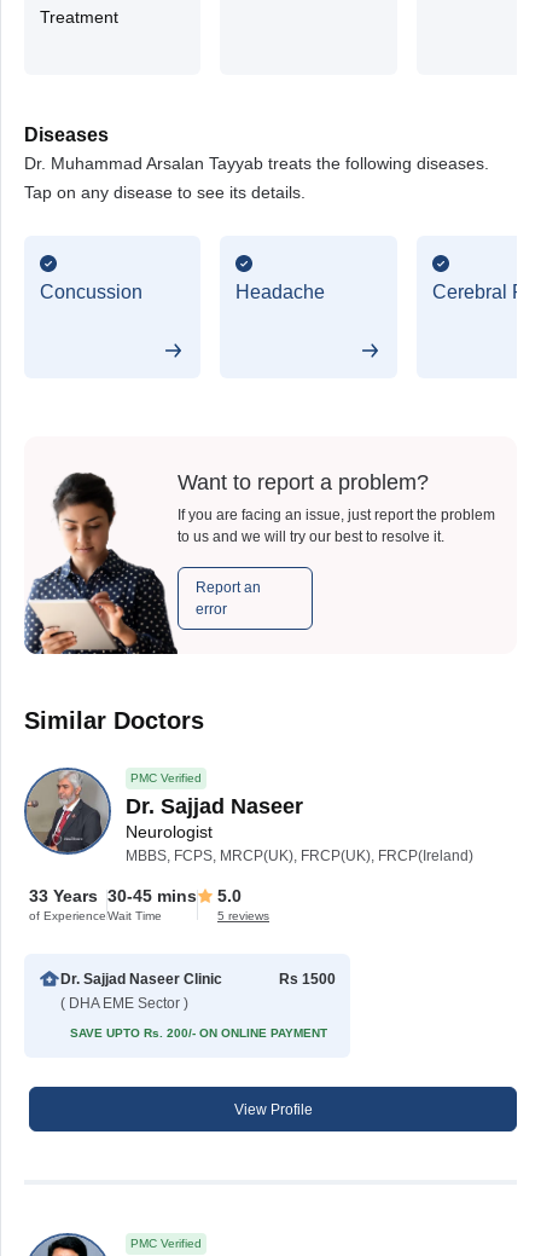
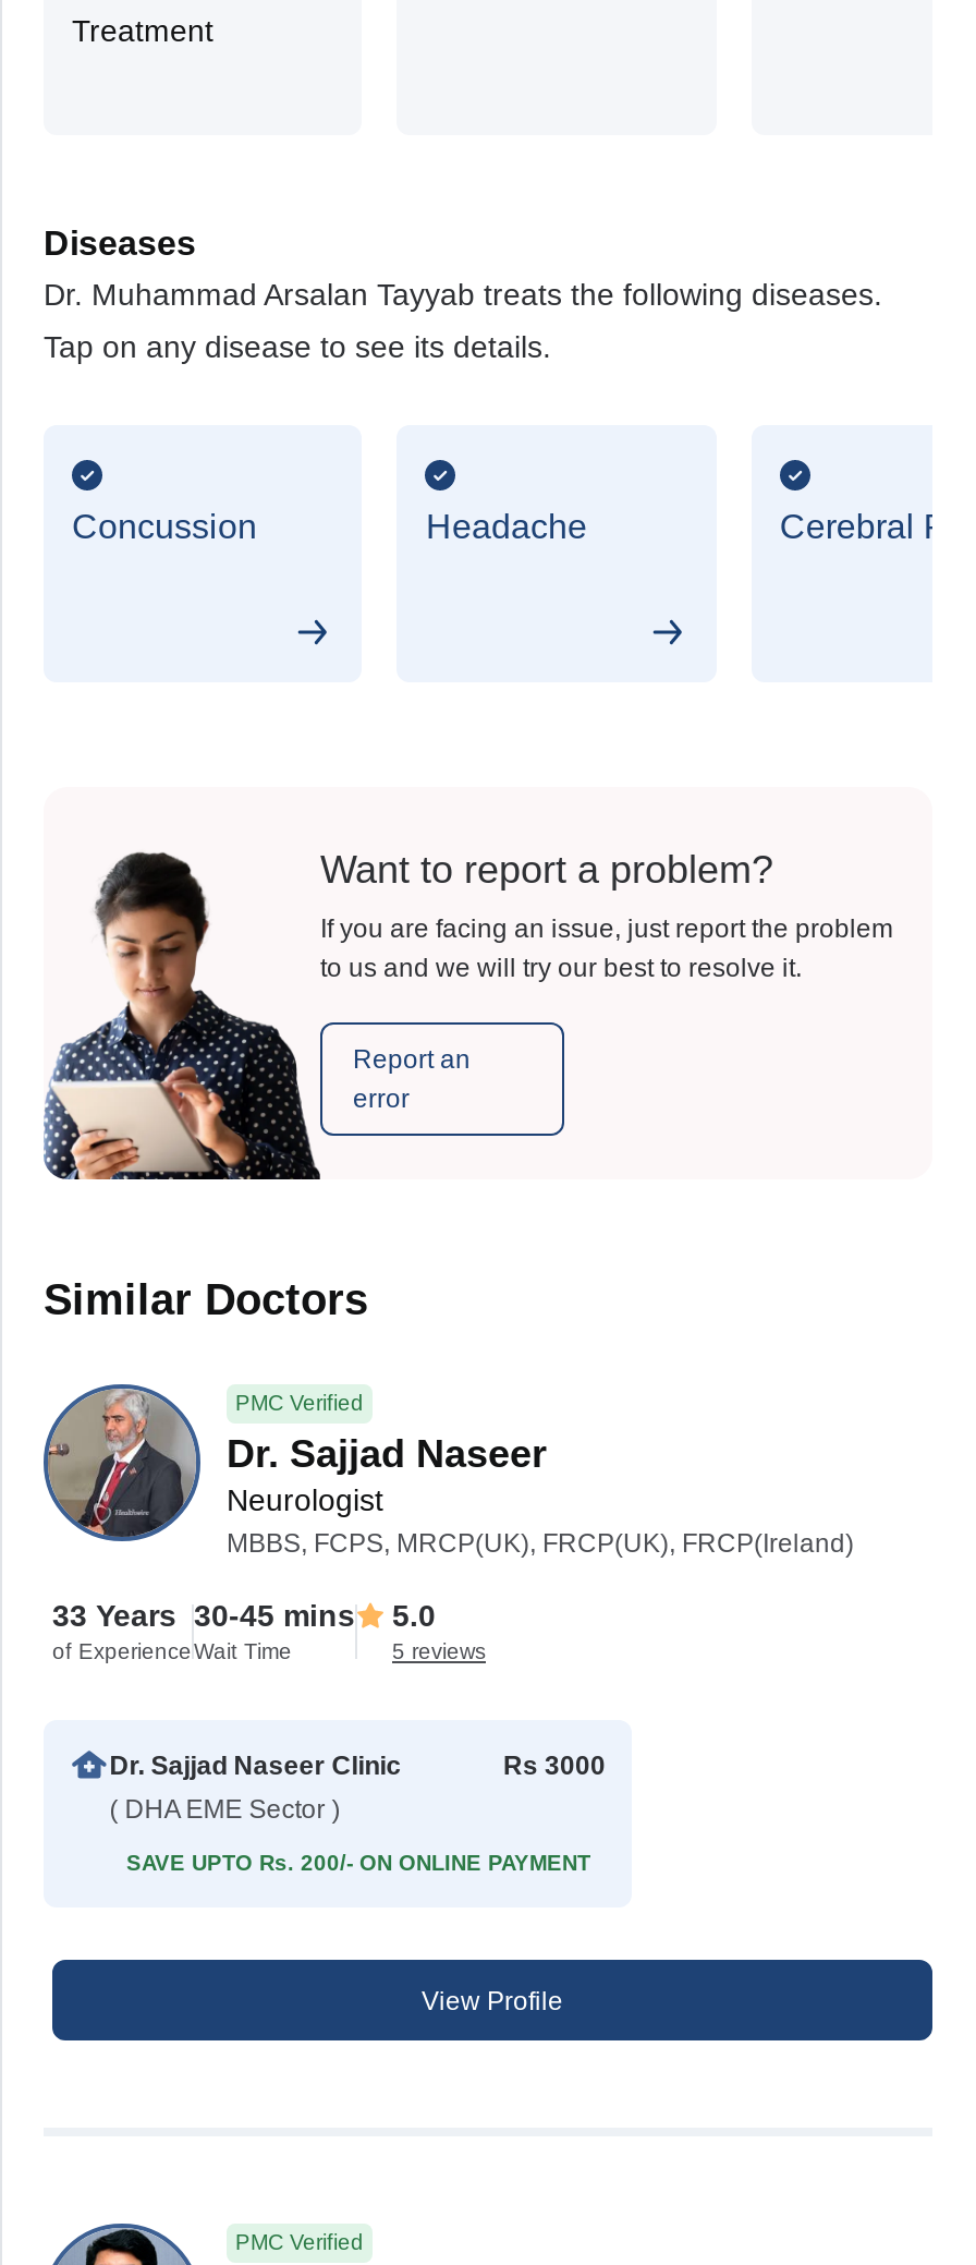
[279,971,336,988] Rs 1500 -> [503,1750,606,1781] Rs 3000

